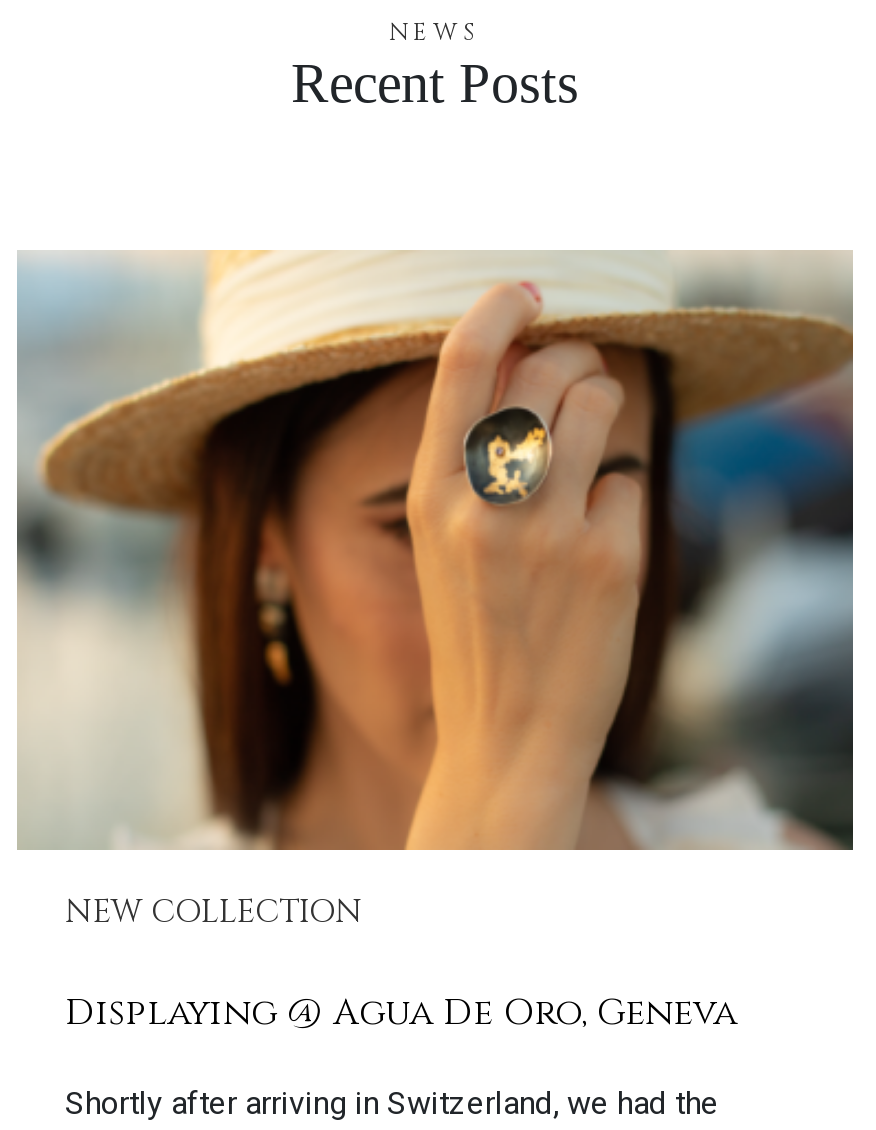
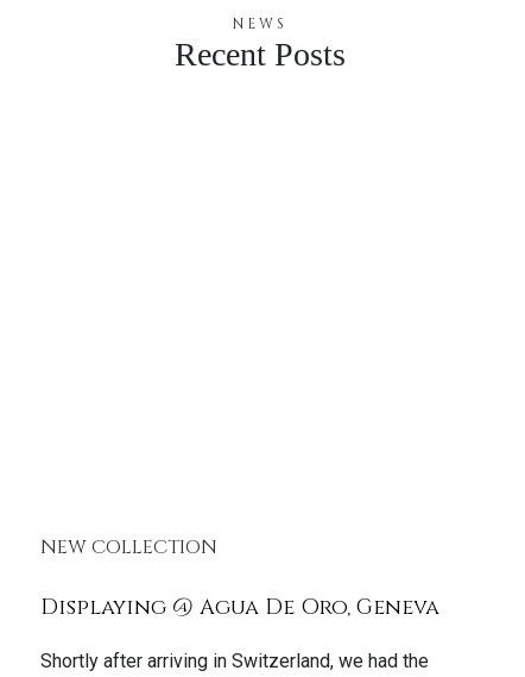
[15,248,855,852] [image] -> none

